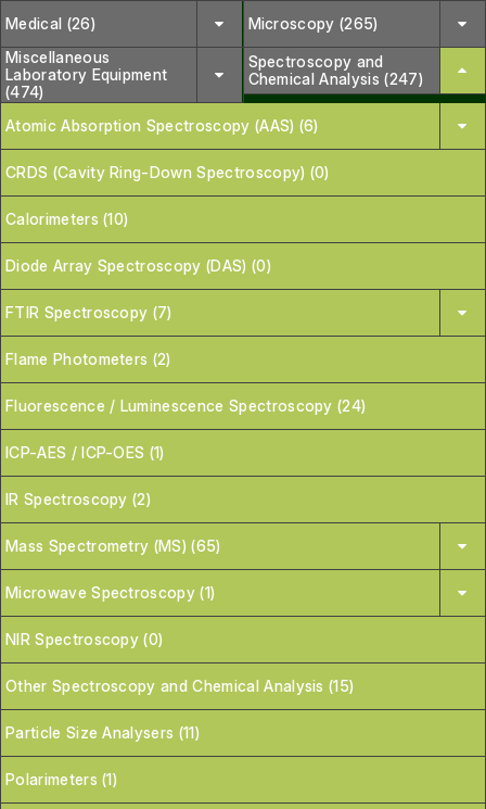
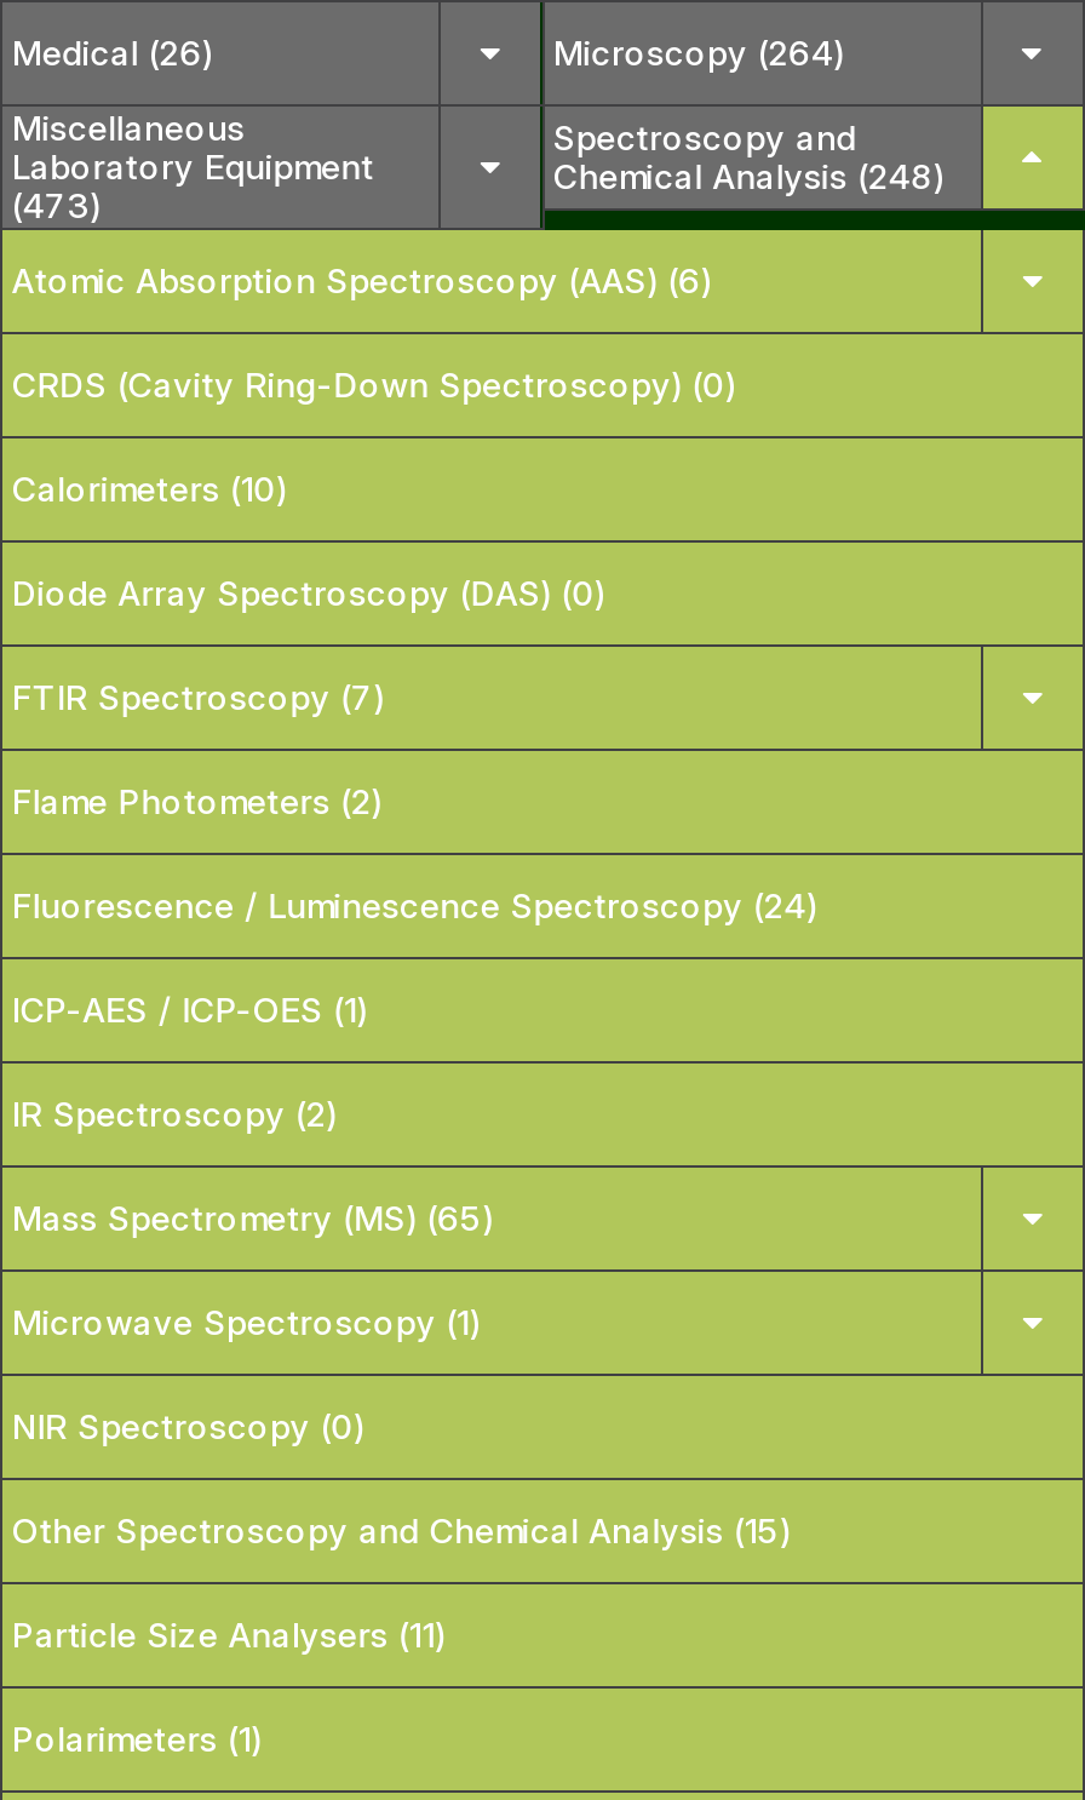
[248,14,378,32] Microscopy (265) -> [553,31,844,72] Microscopy (264)
[248,69,423,88] Chemical Analysis (247) -> [553,155,944,196] Chemical Analysis (248)
[5,82,44,101] (474) -> [12,184,101,225] (473)

